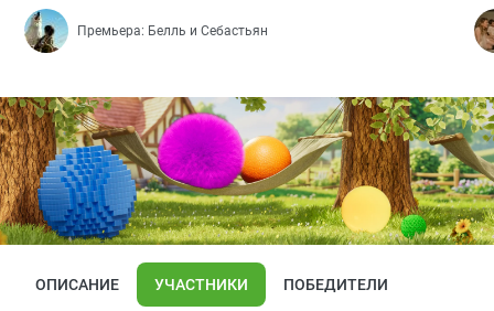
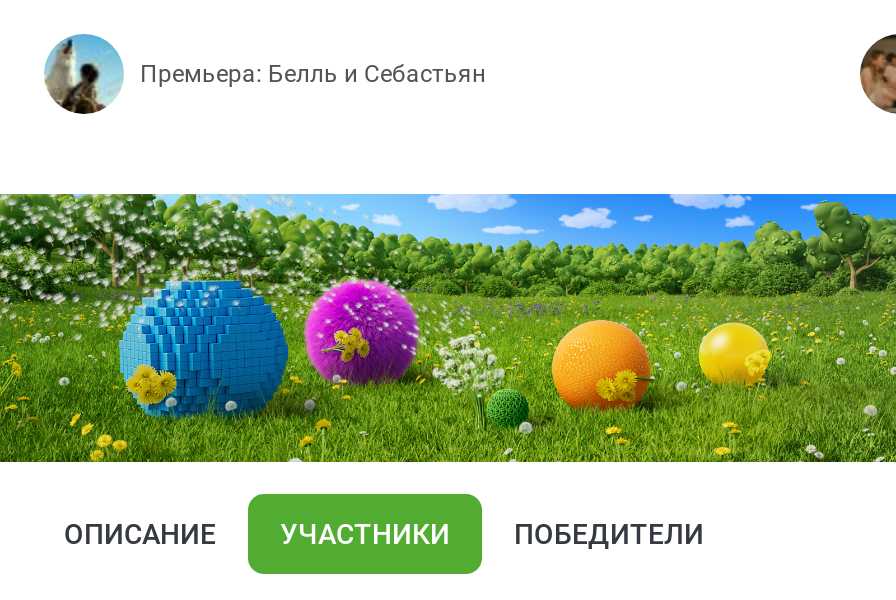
[3,96,491,246] [image] -> [6,192,890,464] [image]

